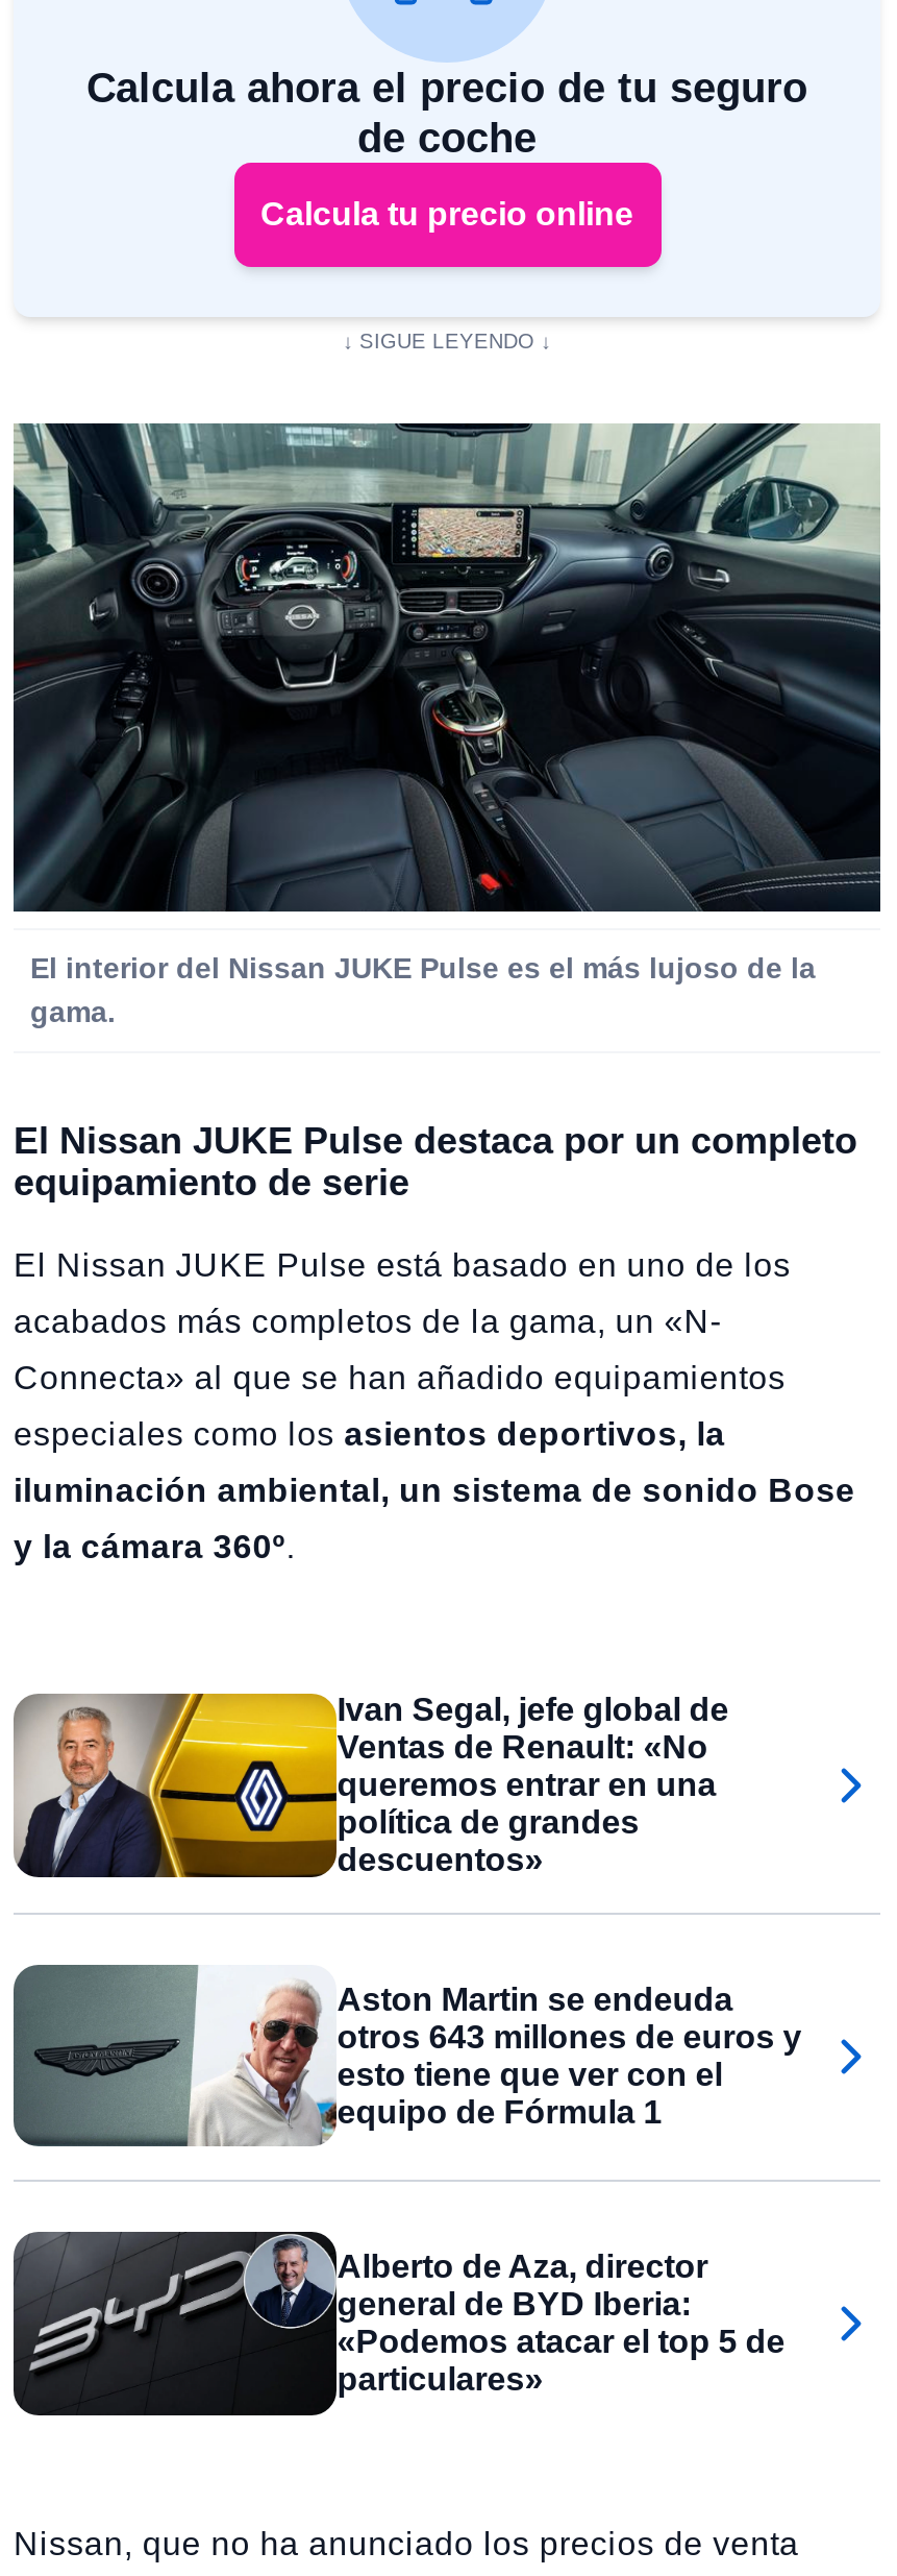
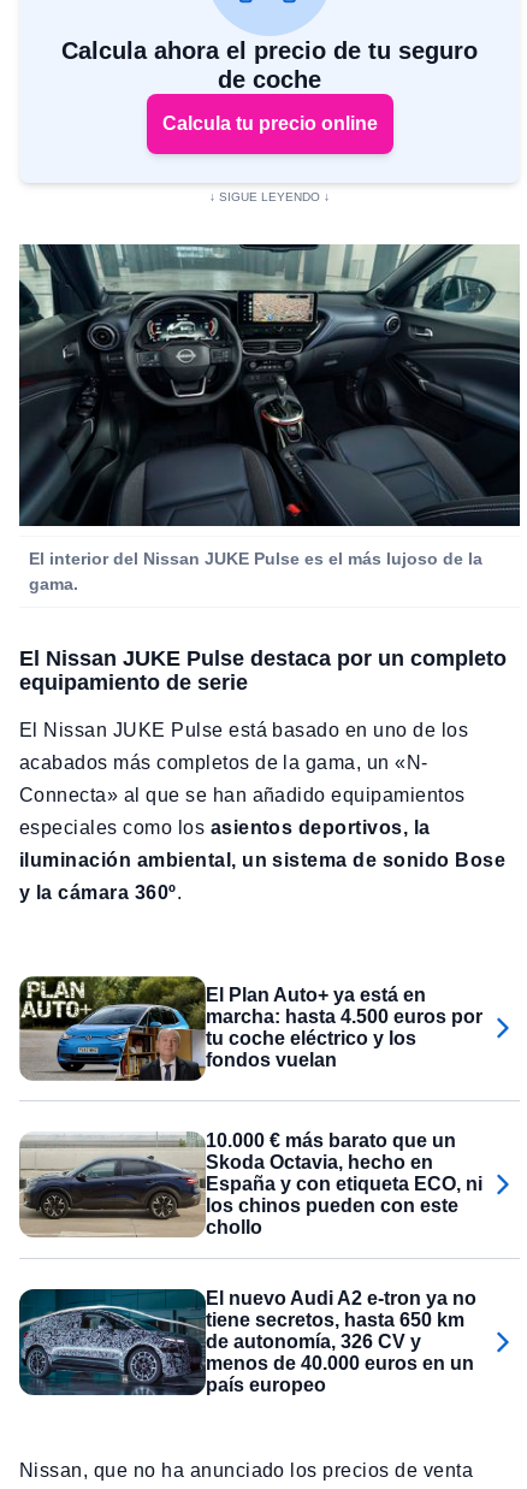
[14,1691,729,1879] [image] | Ivan Segal, jefe global de | Ventas de Renault: «No | queremos entrar en una | política de grandes | descuentos» -> [19,975,483,1083] [image] | El Plan Auto+ ya está en | marcha: hasta 4.500 euros por | tu coche eléctrico y los | fondos vuelan
[14,1963,802,2148] [image] | Aston Martin se endeuda | otros 643 millones de euros y | esto tiene que ver con el | equipo de Fórmula 1 -> [19,1130,483,1239] [image] | 10.000 € más barato que un | Skoda Octavia, hecho en | España y con etiqueta ECO, ni | los chinos pueden con este | chollo
[14,2230,785,2417] [image] | Alberto de Aza, director | general de BYD Iberia: | «Podemos atacar el top 5 de | particulares» -> [19,1288,477,1396] [image] | El nuevo Audi A2 e-tron ya no | tiene secretos, hasta 650 km | de autonomía, 326 CV y | menos de 40.000 euros en un | país europeo

